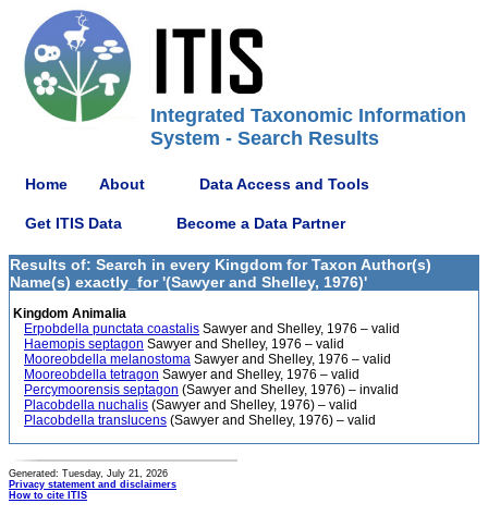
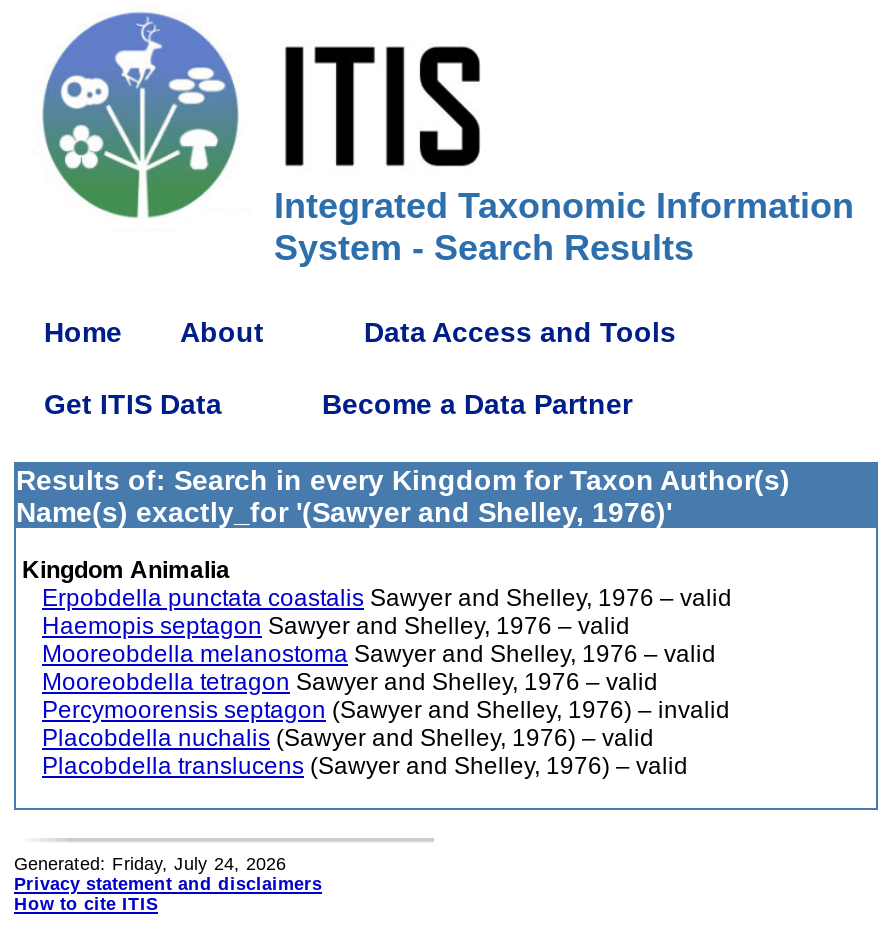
[9,468,168,479] Generated: Tuesday, July 21, 2026 -> [14,854,286,874] Generated: Friday, July 24, 2026

